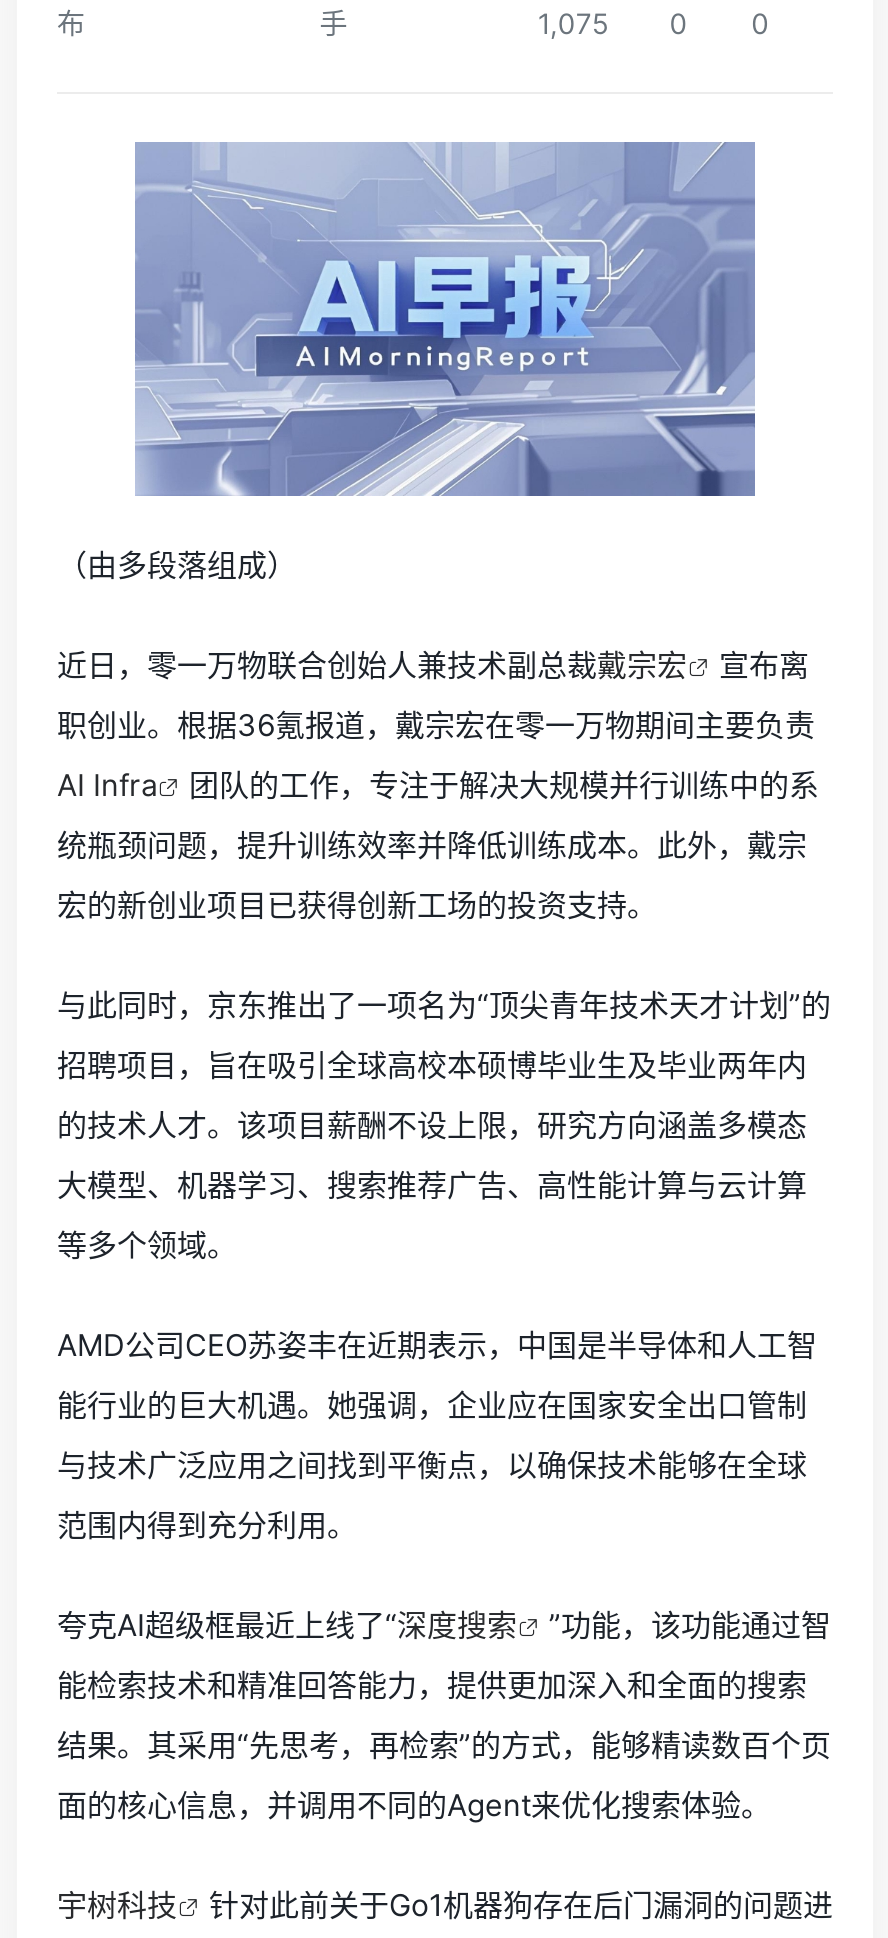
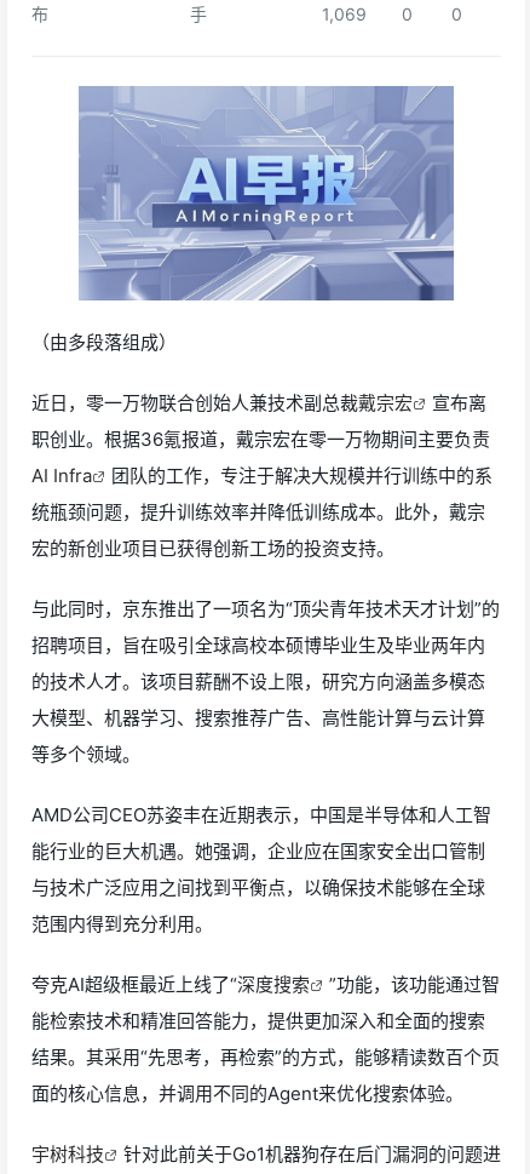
[538,6,769,40] 1,075 0 0 -> [322,4,462,24] 1,069 0 0

